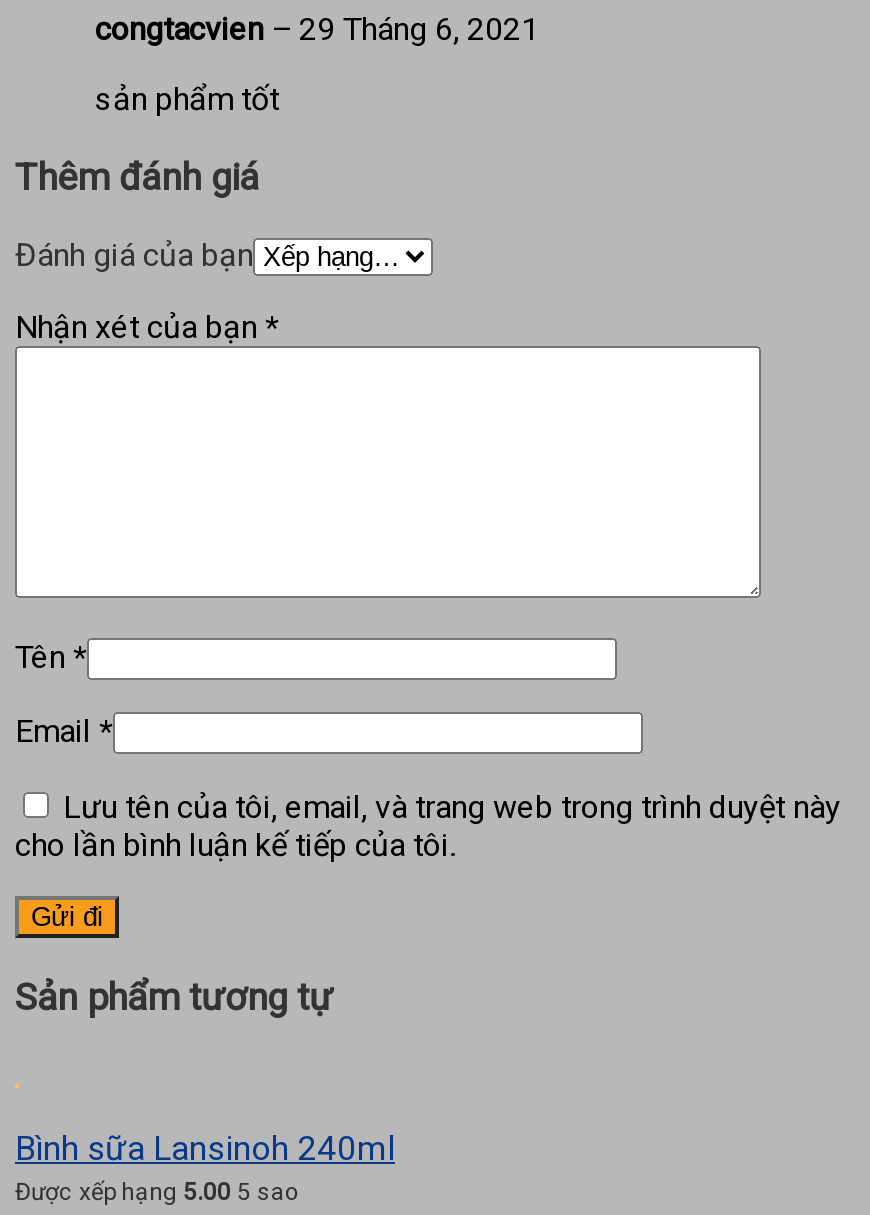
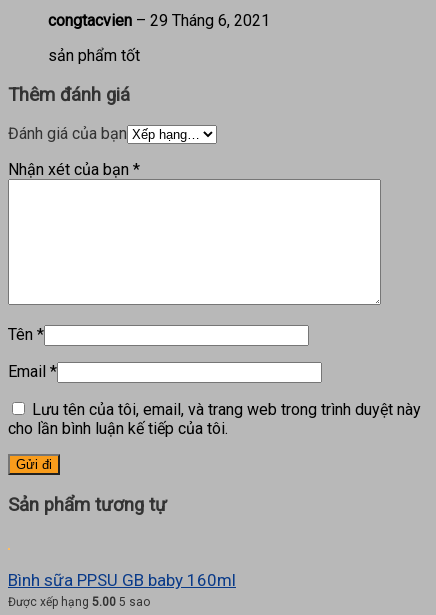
[15,1127,395,1167] Bình sữa Lansinoh 240ml -> [8,570,236,590] Bình sữa PPSU GB baby 160ml

